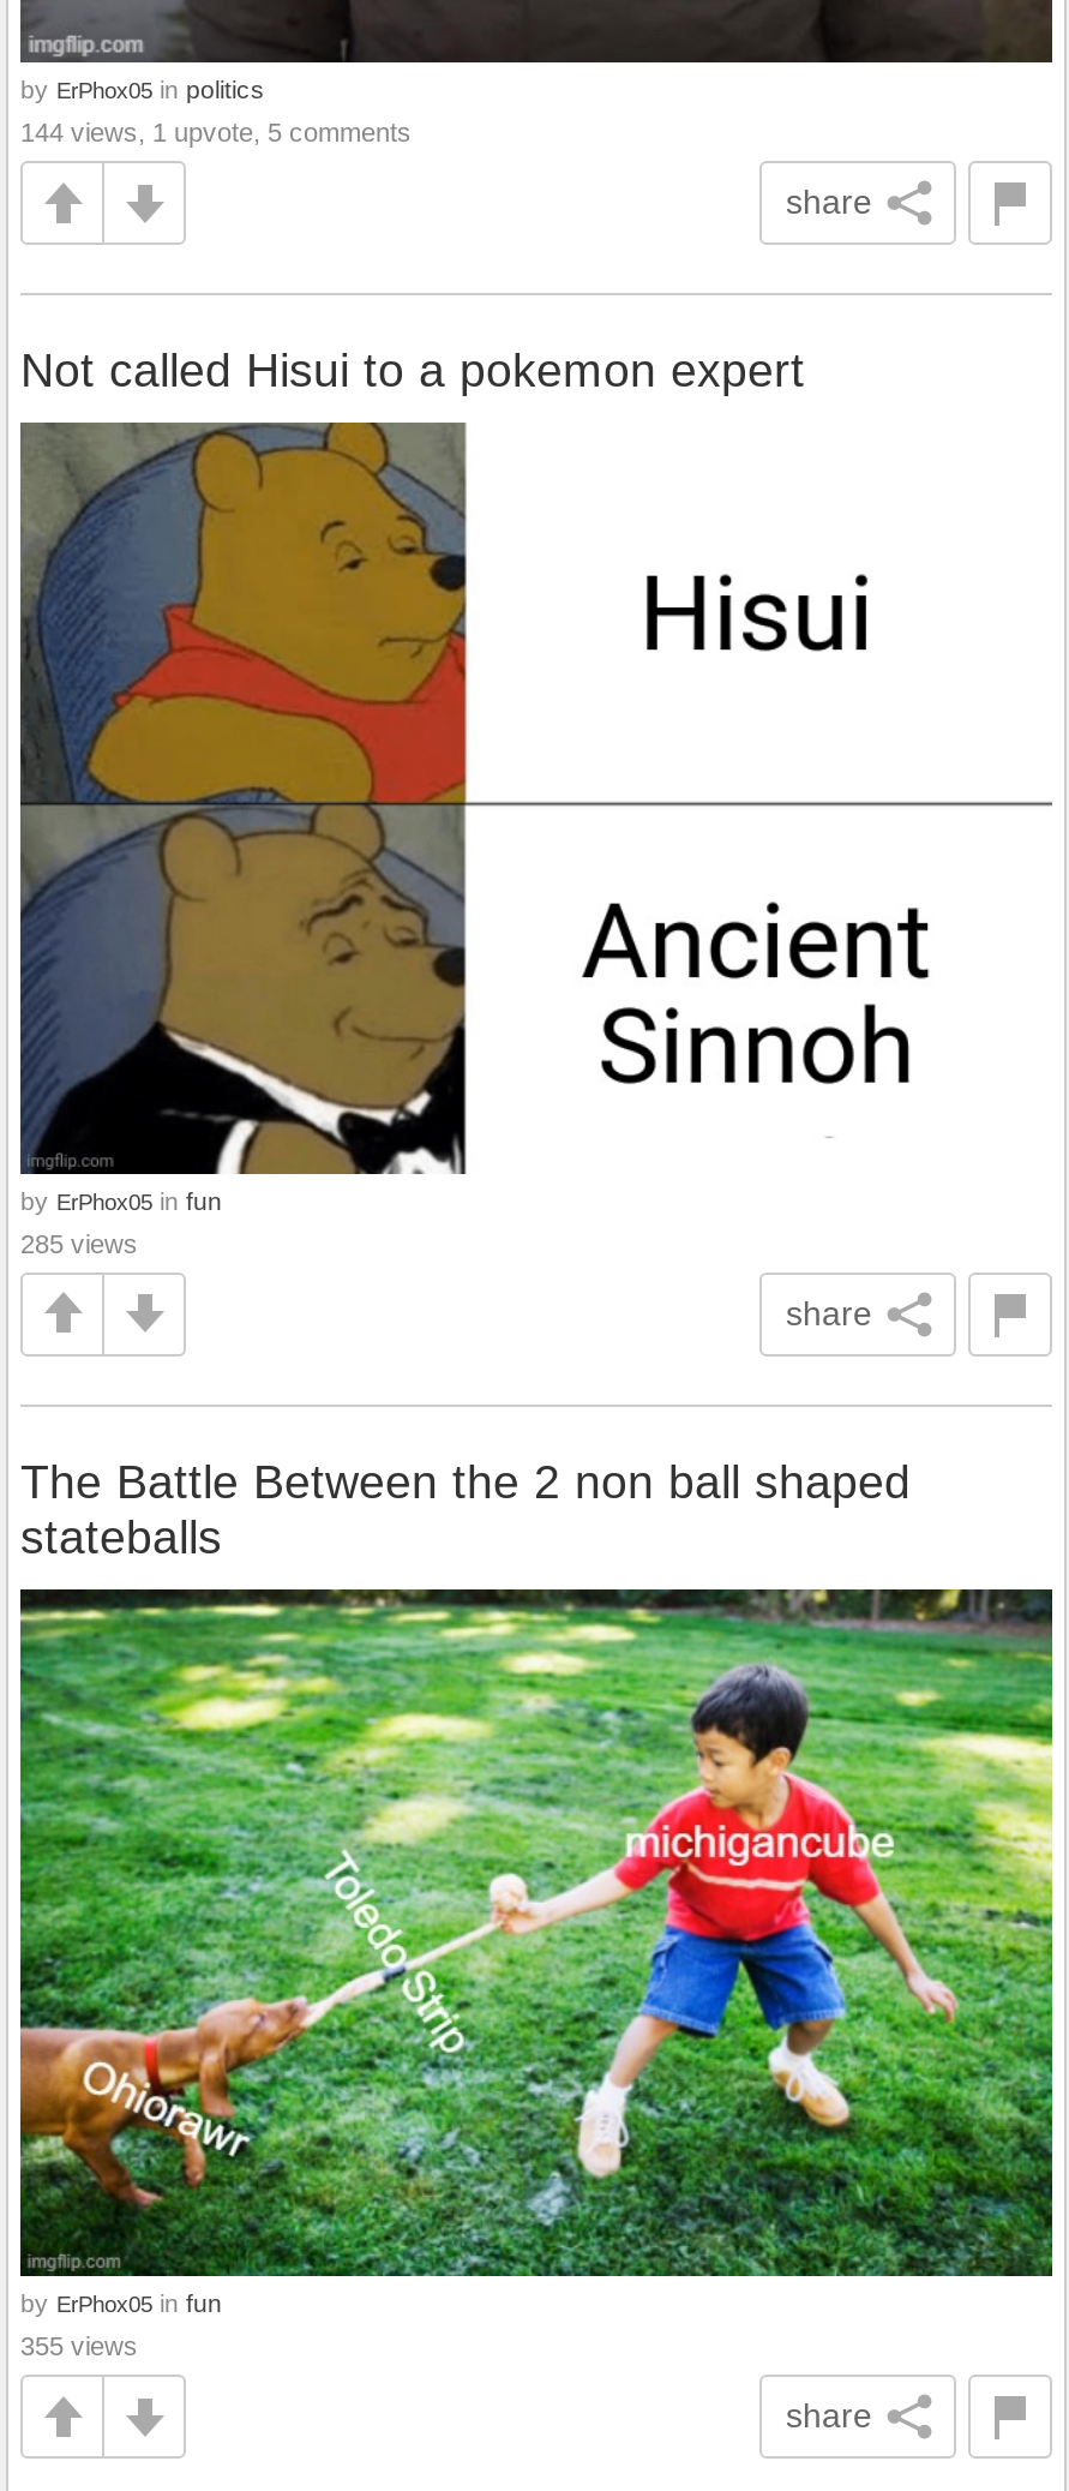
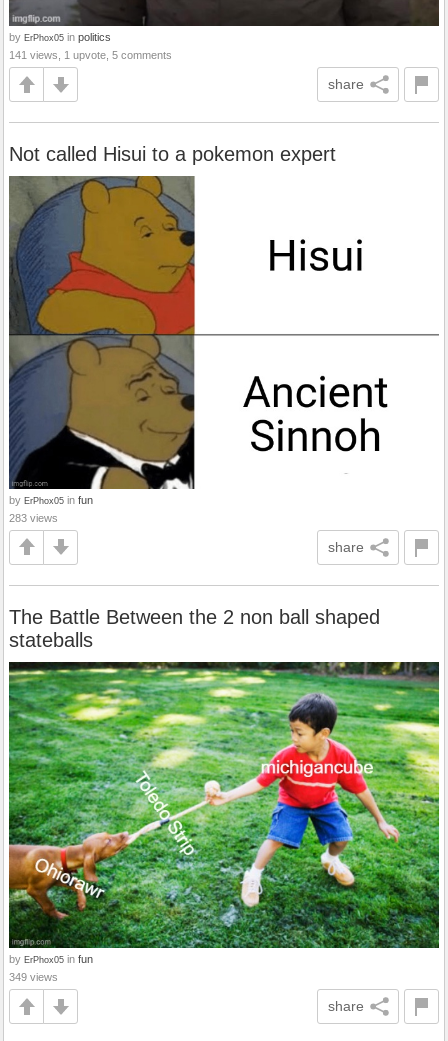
[20,118,412,146] 144 views, 1 upvote, 5 comments -> [9,49,172,61] 141 views, 1 upvote, 5 comments
[20,1229,138,1257] 285 views -> [9,512,58,524] 283 views
[20,2331,138,2360] 355 views -> [9,971,58,983] 349 views

